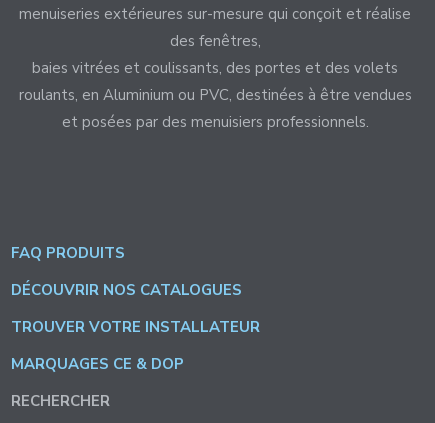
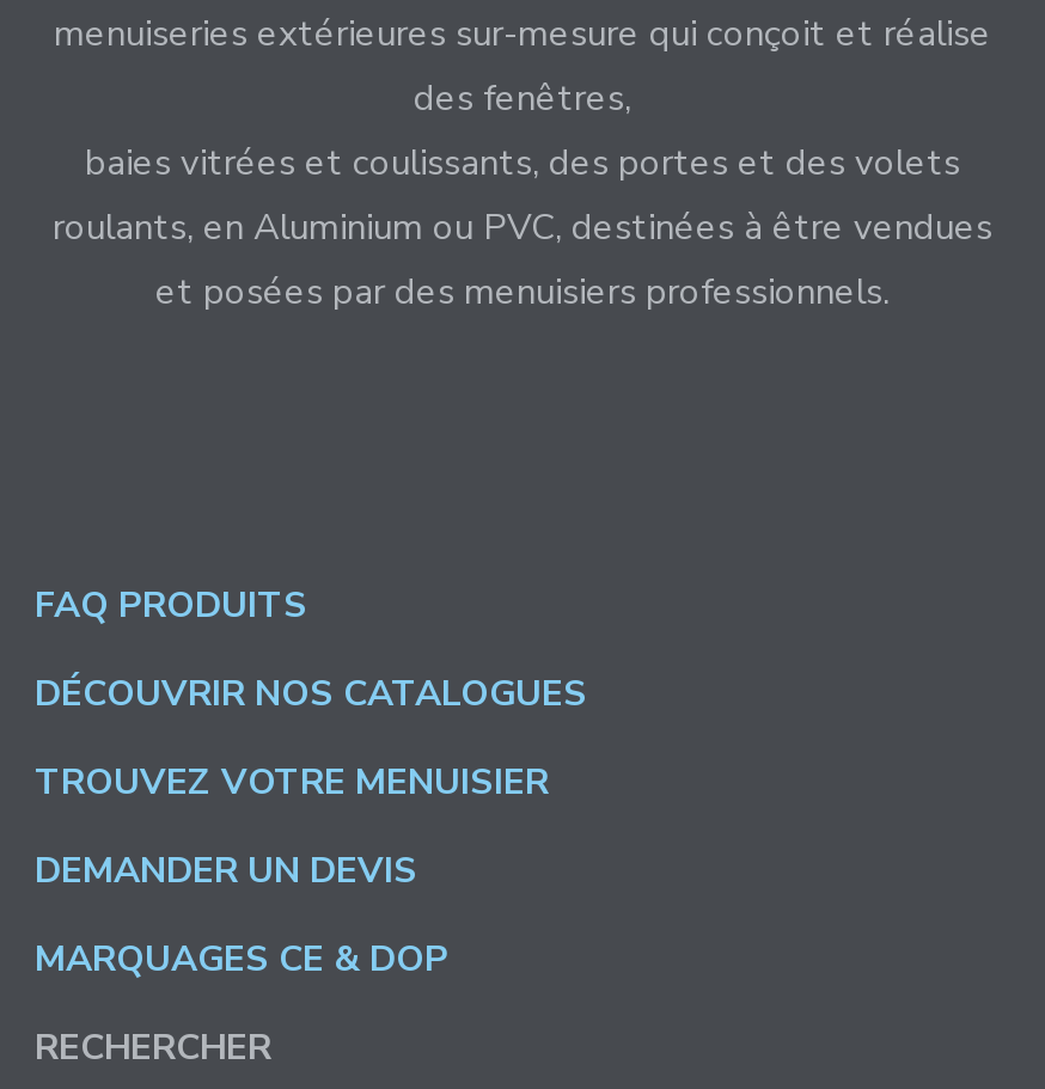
[11,317,260,337] TROUVER VOTRE INSTALLATEUR -> [35,758,549,894] TROUVEZ VOTRE MENUISIER | DEMANDER UN DEVIS

